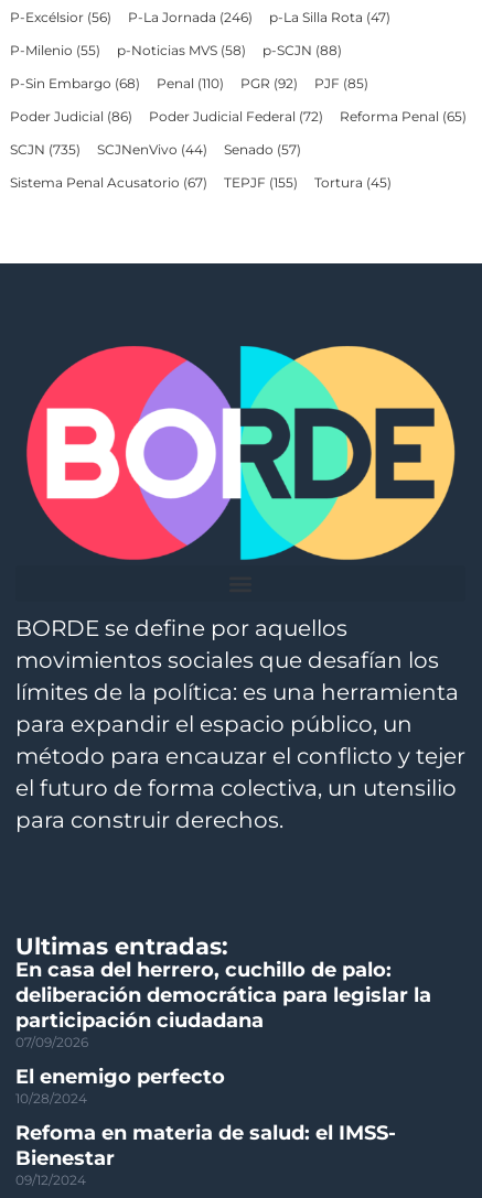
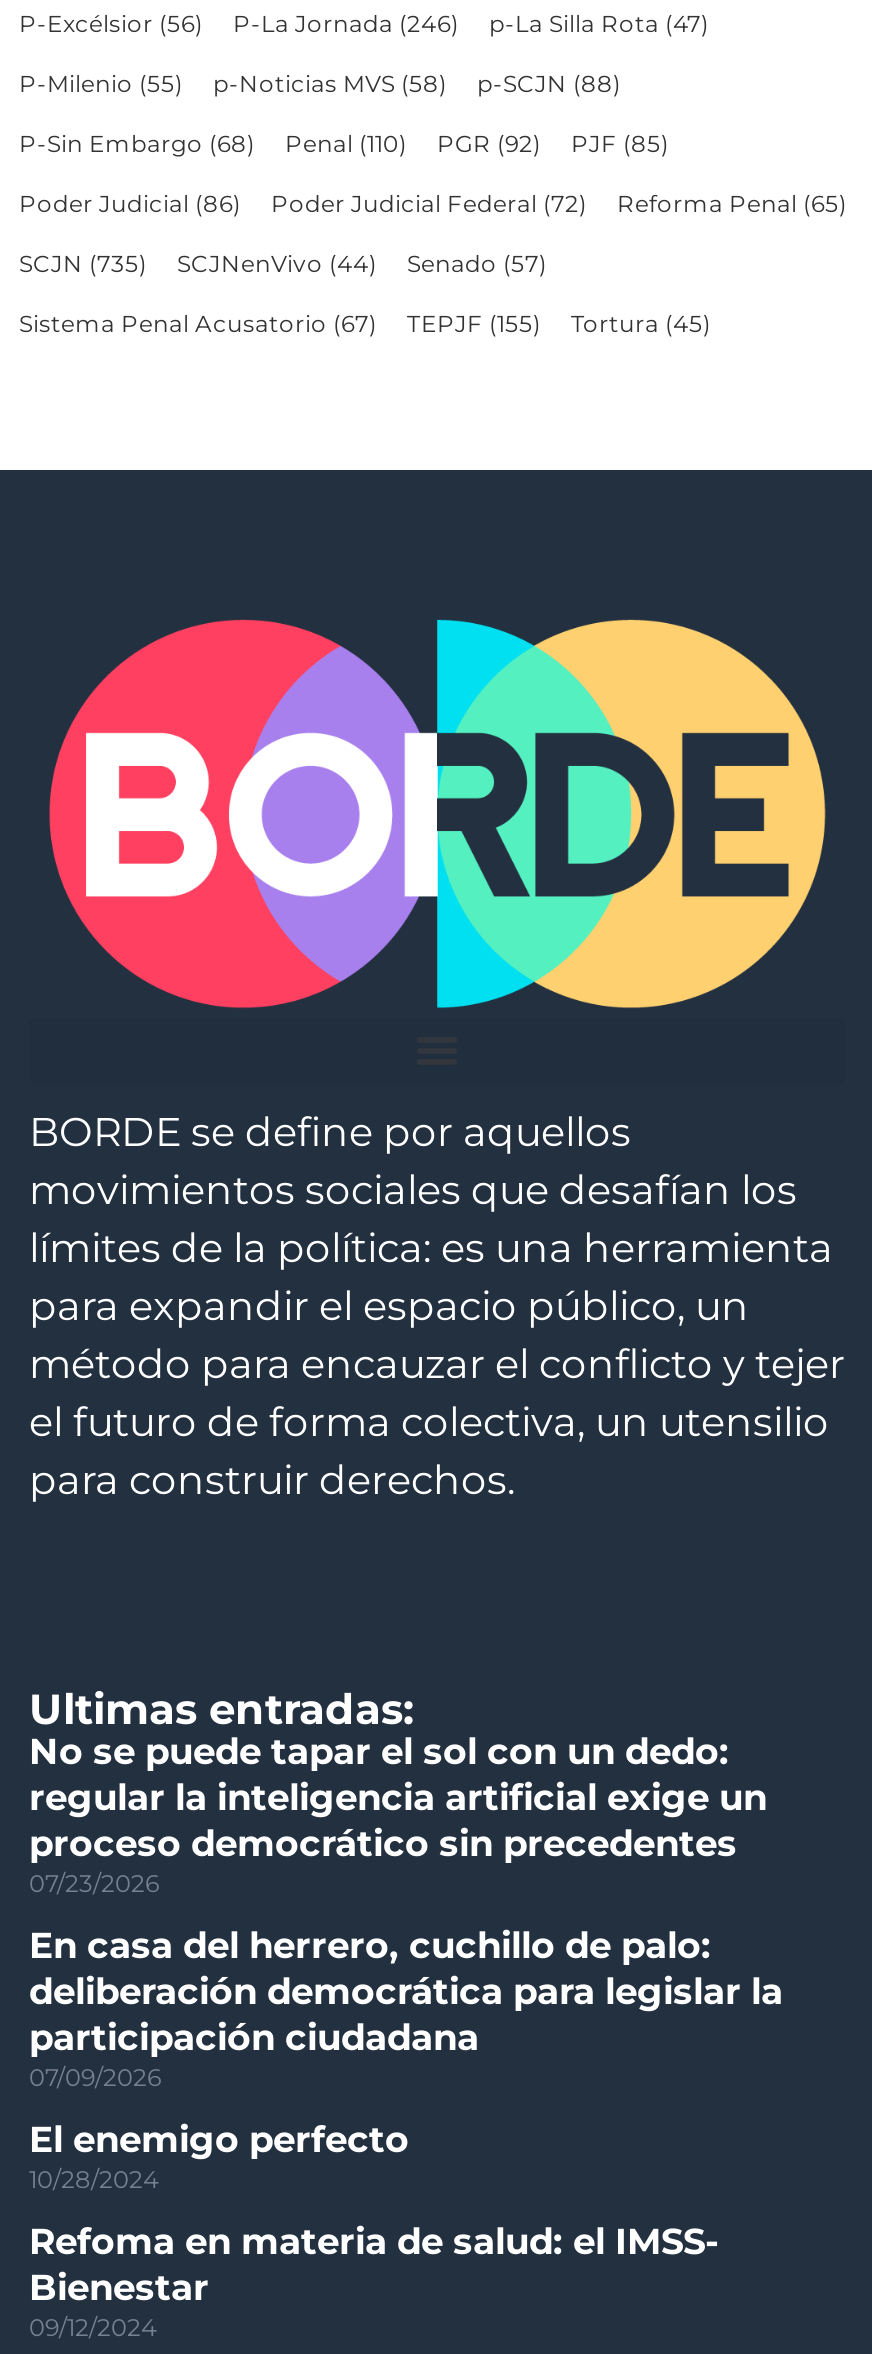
none -> [29,1730,767,1898] No se puede tapar el sol con un dedo: | regular la inteligencia artificial exige un | proceso democrático sin precedentes | 07/23/2026

